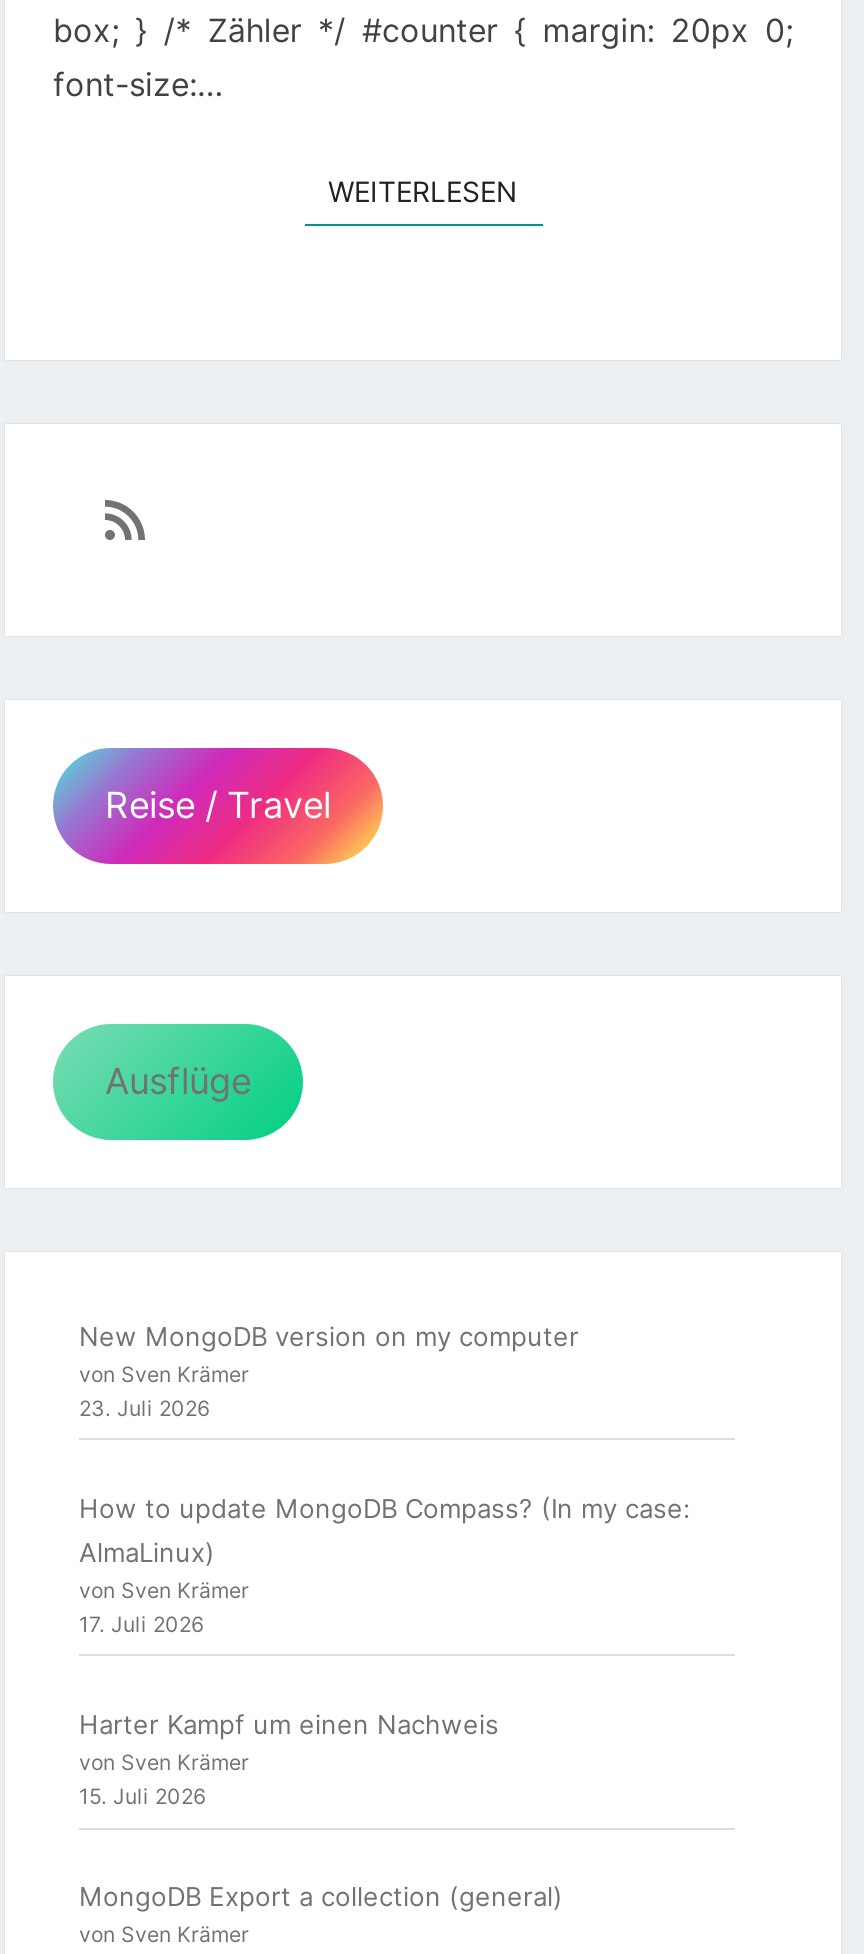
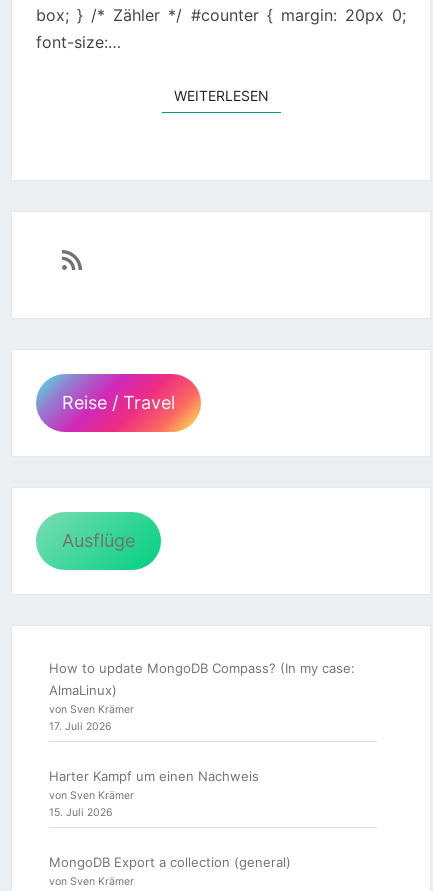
[79,1319,579,1421] New MongoDB version on my computer | von Sven Krämer | 23. Juli 2026 -> none

